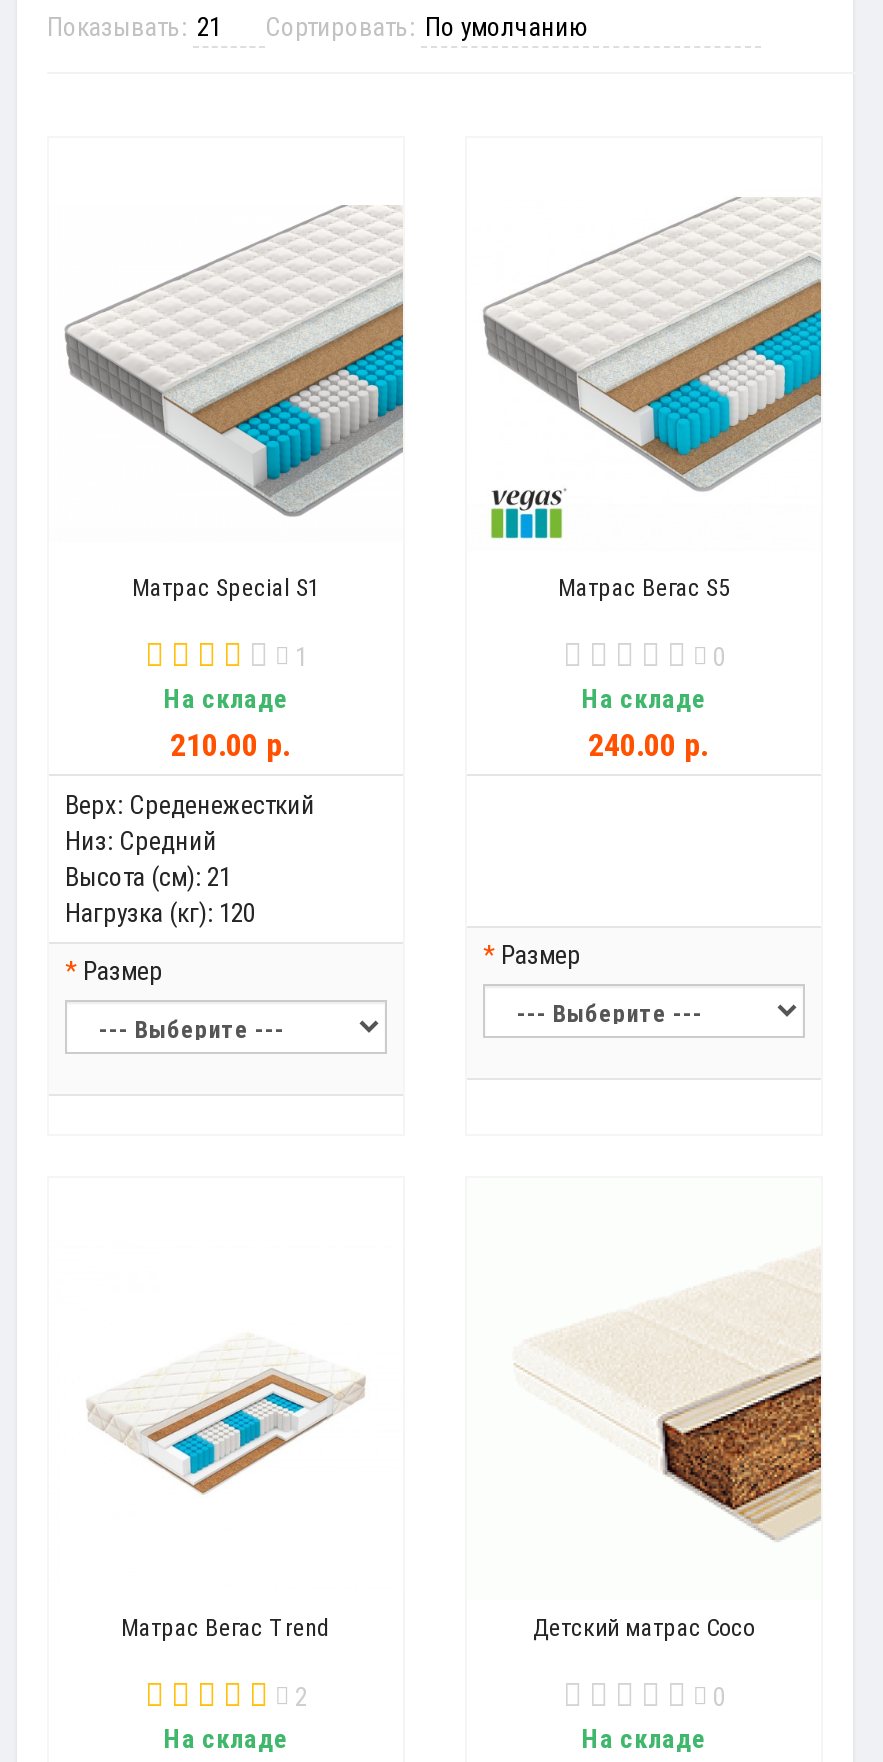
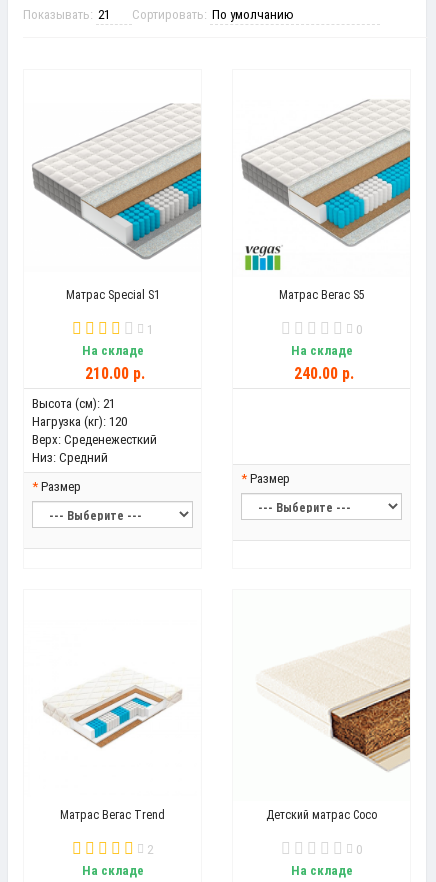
moved [65,790,315,856] -> [32,432,157,465]: Верх: Среденежесткий | Низ: Средний
moved [65,862,255,928] -> [32,396,127,429]: Высота (см): 21 | Нагрузка (кг): 120

